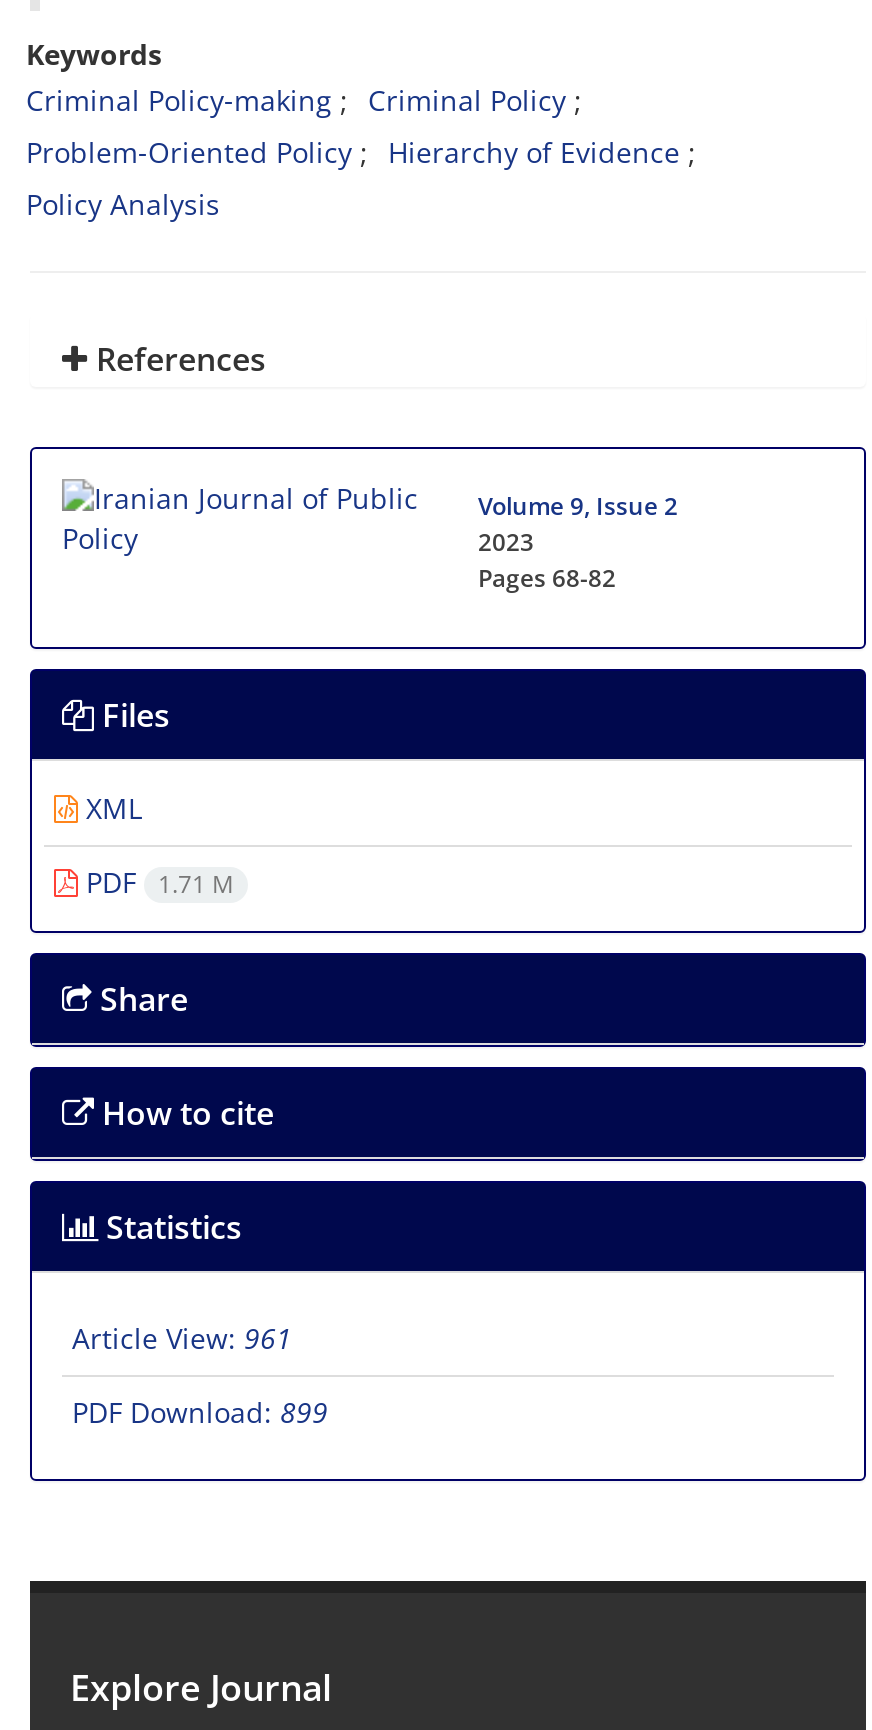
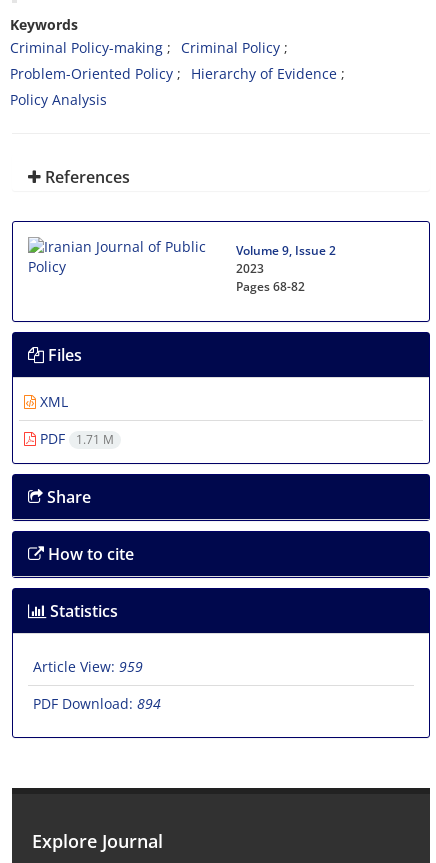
[72,1319,292,1357] Article View: 961 -> [33,657,143,676] Article View: 959
[72,1393,328,1431] PDF Download: 899 -> [33,694,161,713] PDF Download: 894

